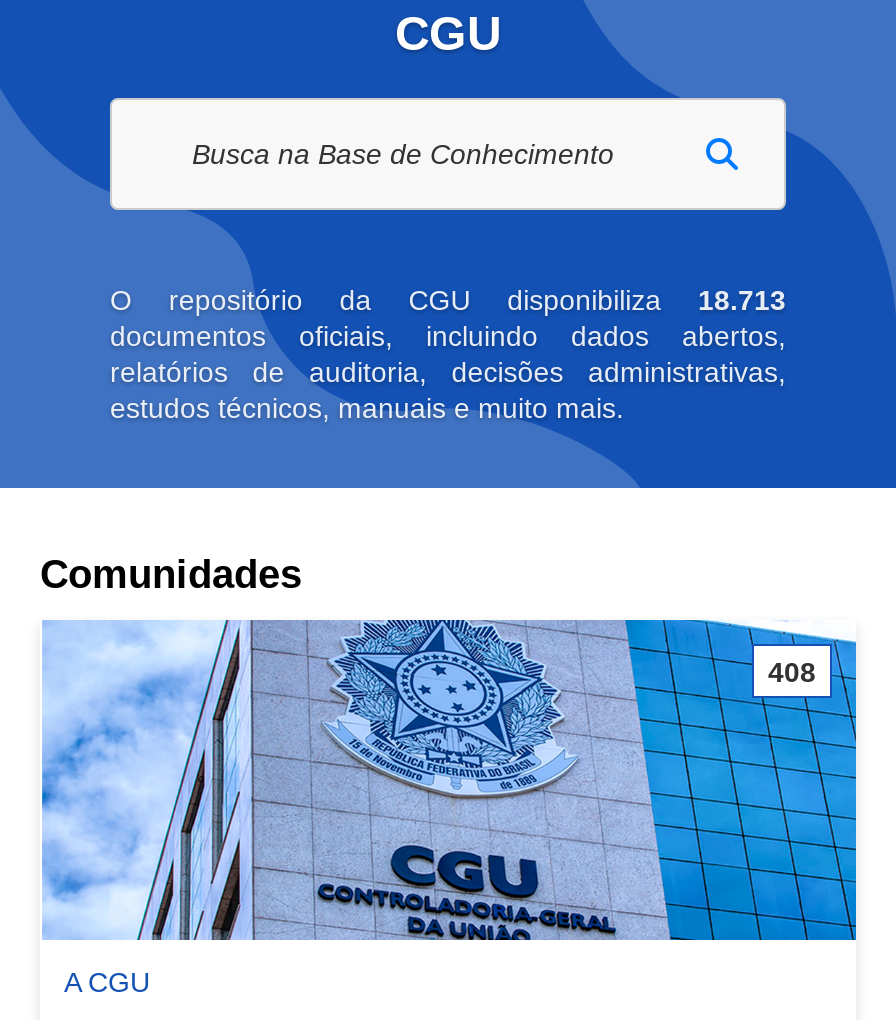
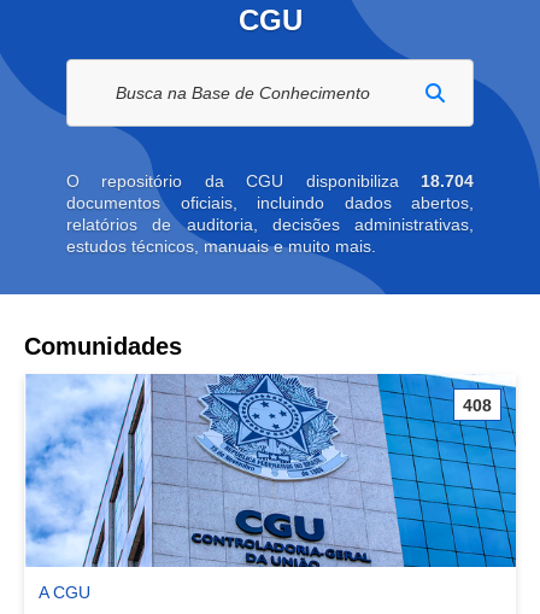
[110,284,786,316] O repositório da CGU disponibiliza 18.713 -> [66,171,474,191] O repositório da CGU disponibiliza 18.704

